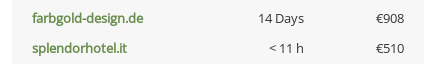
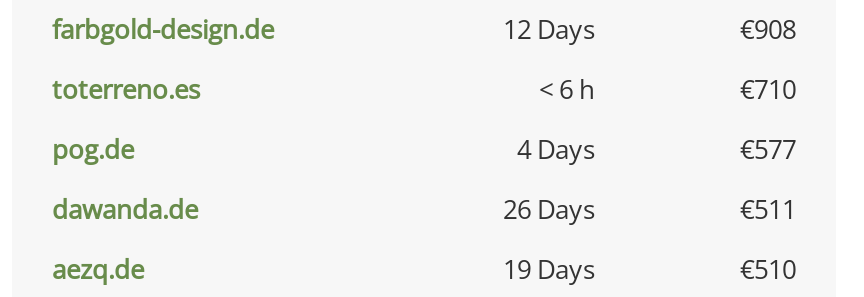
[257,9,303,27] 14 Days -> [503,11,595,47] 12 Days
[32,39,303,57] splendorhotel.it | < 11 h -> [52,71,796,287] toterreno.es | < 6 h | €710 | pog.de | 4 Days | €577 | dawanda.de | 26 Days | €511 | aezq.de | 19 Days

